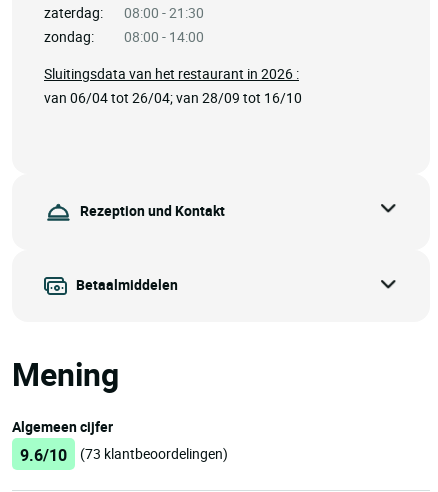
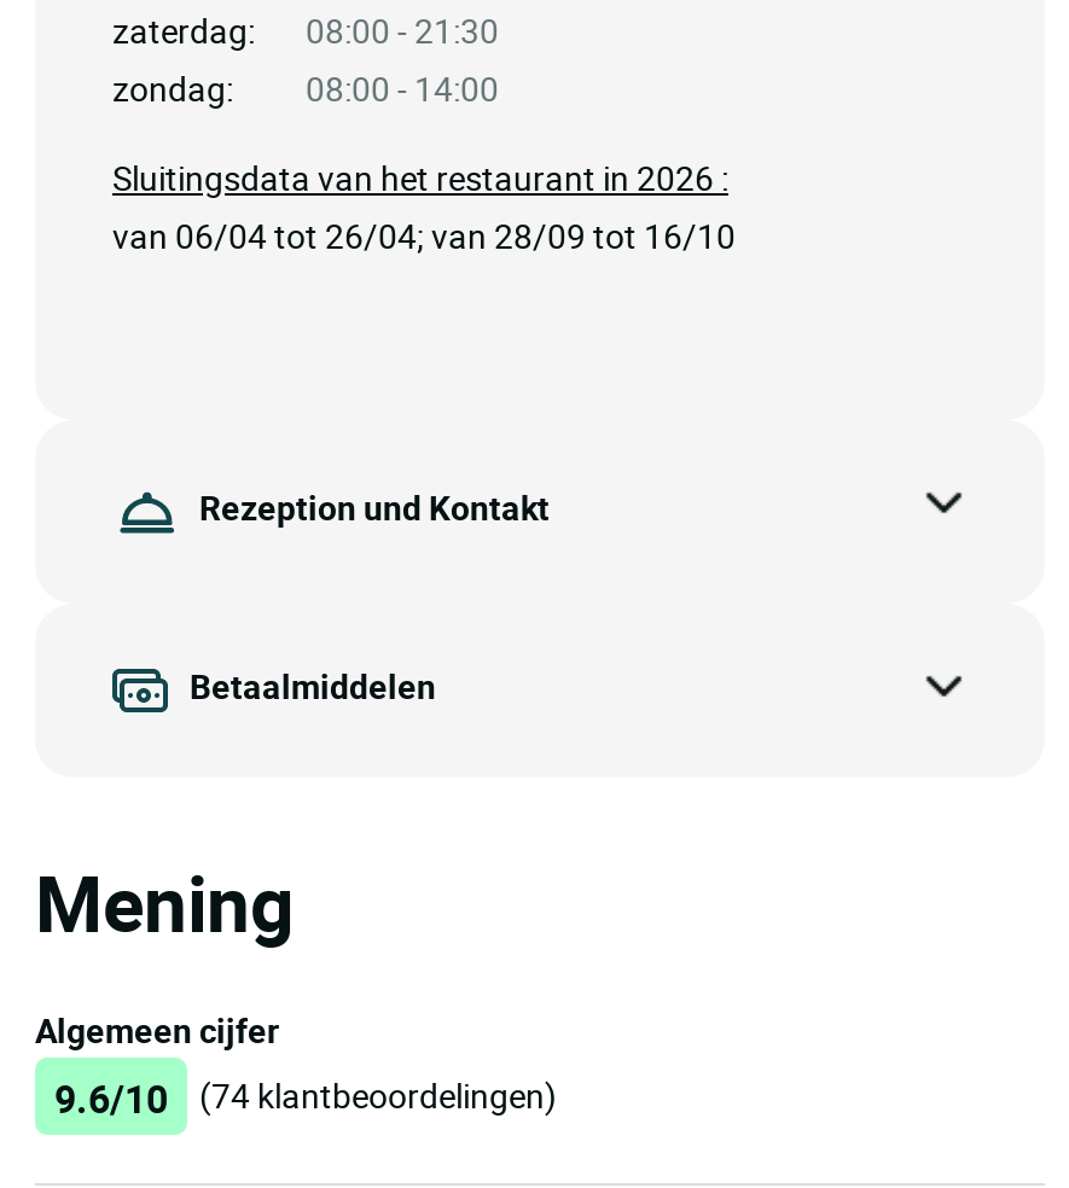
[80,444,228,463] (73 klantbeoordelingen) -> [199,1072,557,1118] (74 klantbeoordelingen)

